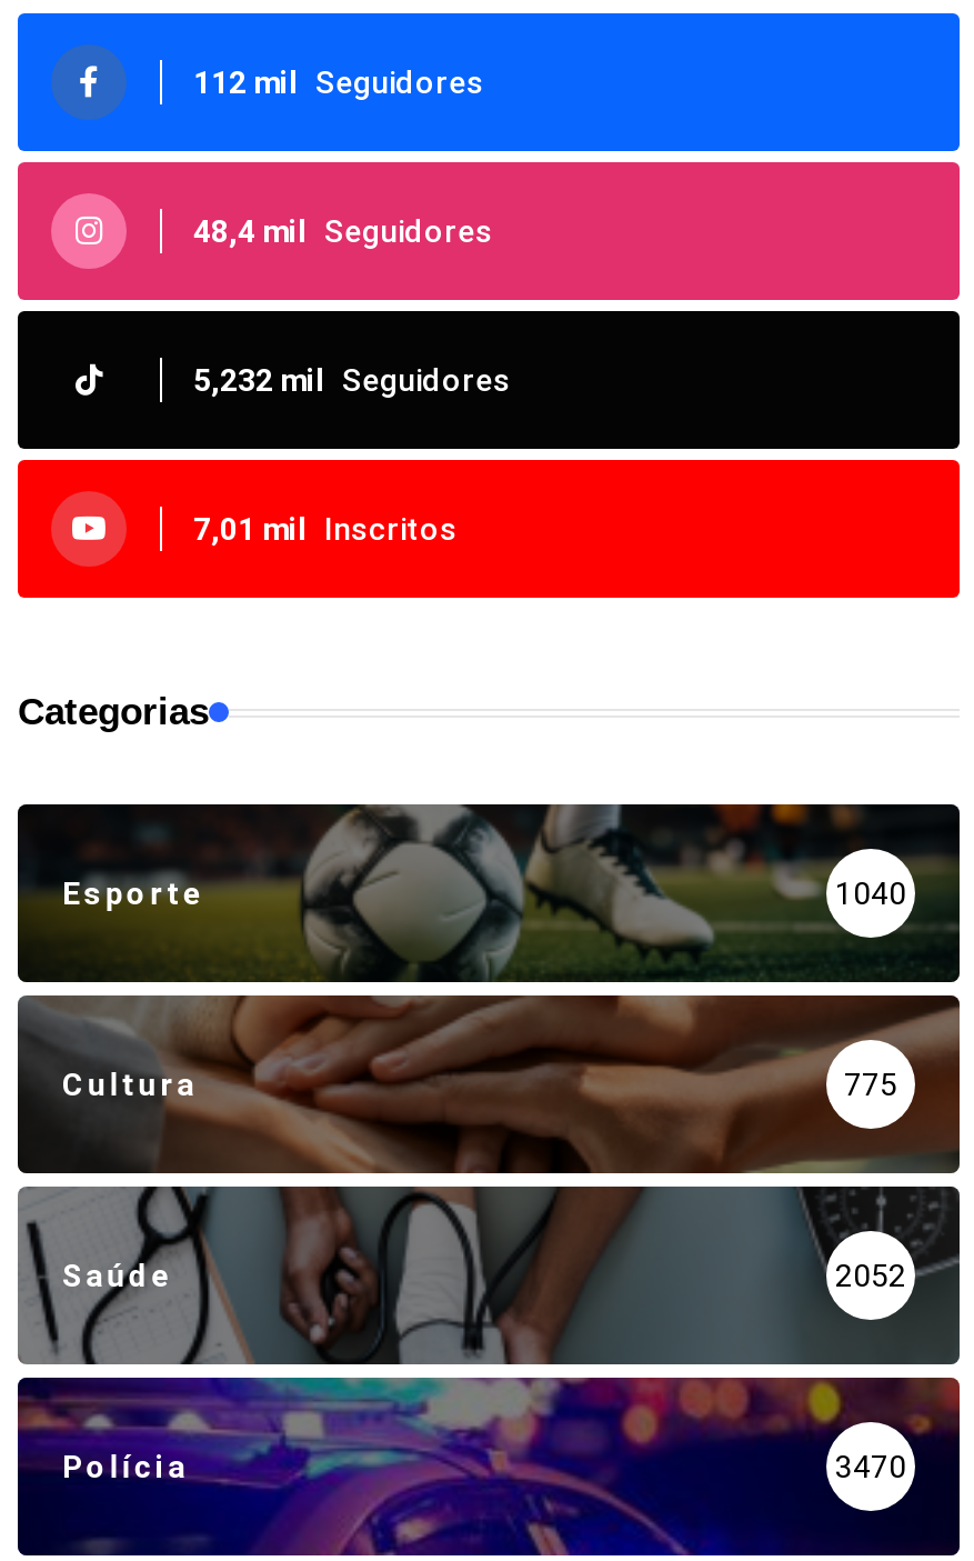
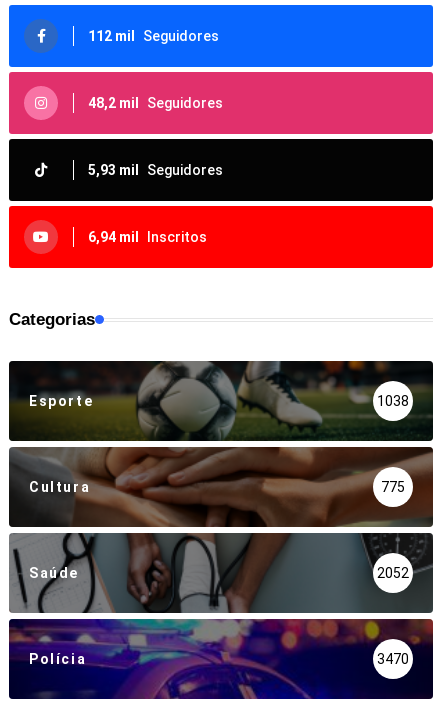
[193,212,493,248] 48,4 mil Seguidores -> [88,94,223,110] 48,2 mil Seguidores
[193,361,511,397] 5,232 mil Seguidores -> [88,161,223,177] 5,93 mil Seguidores
[193,510,458,546] 7,01 mil Inscritos -> [88,228,207,244] 6,94 mil Inscritos
[835,874,906,910] 1040 -> [377,392,409,408] 1038

